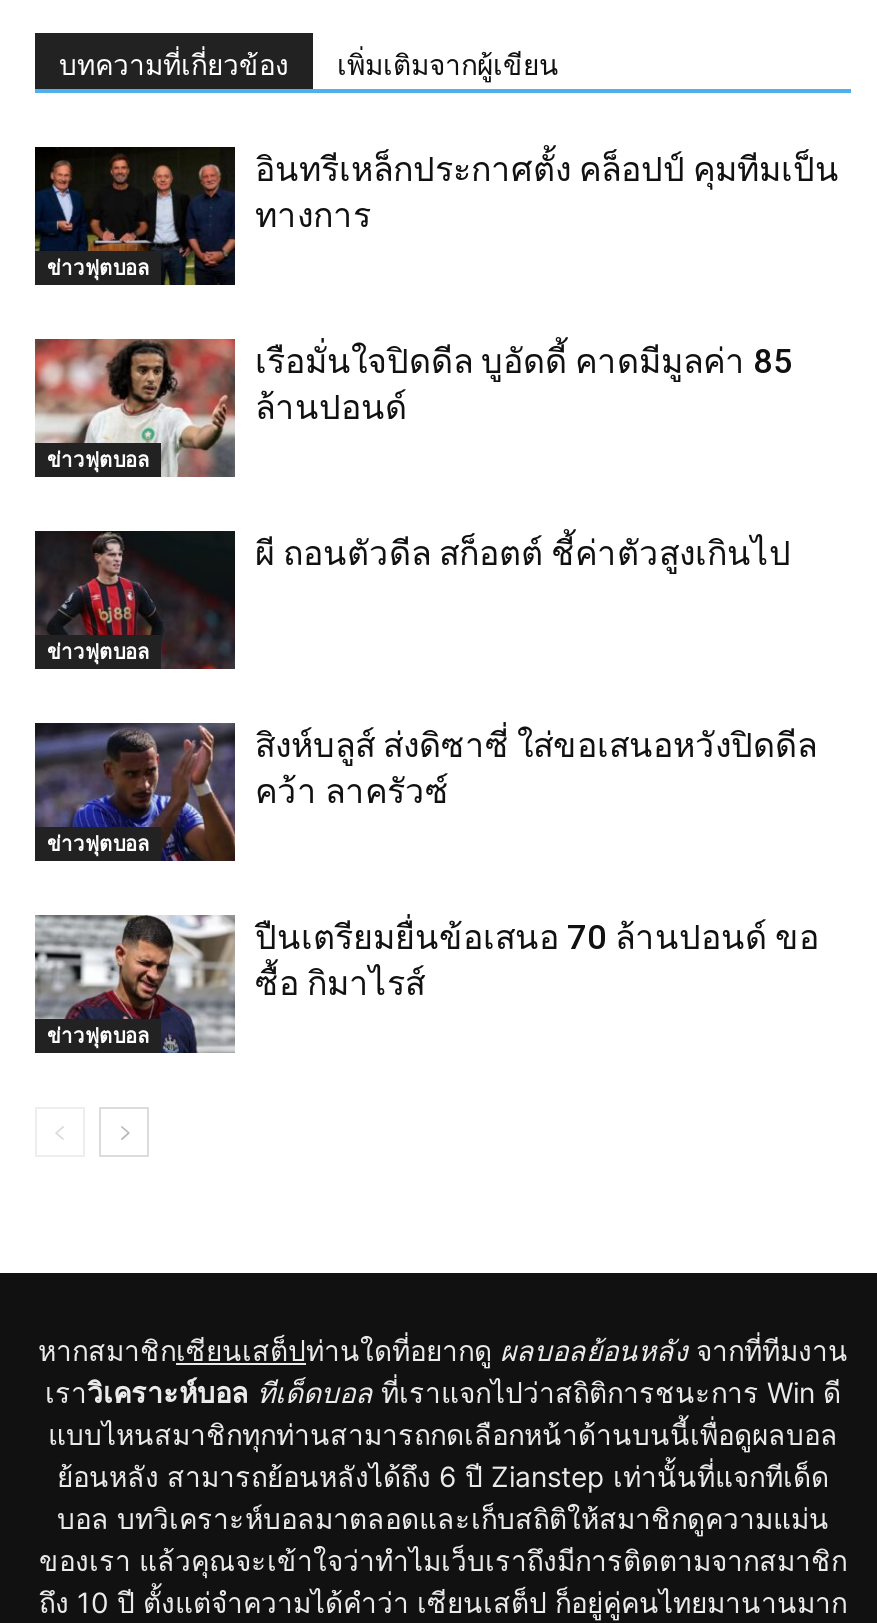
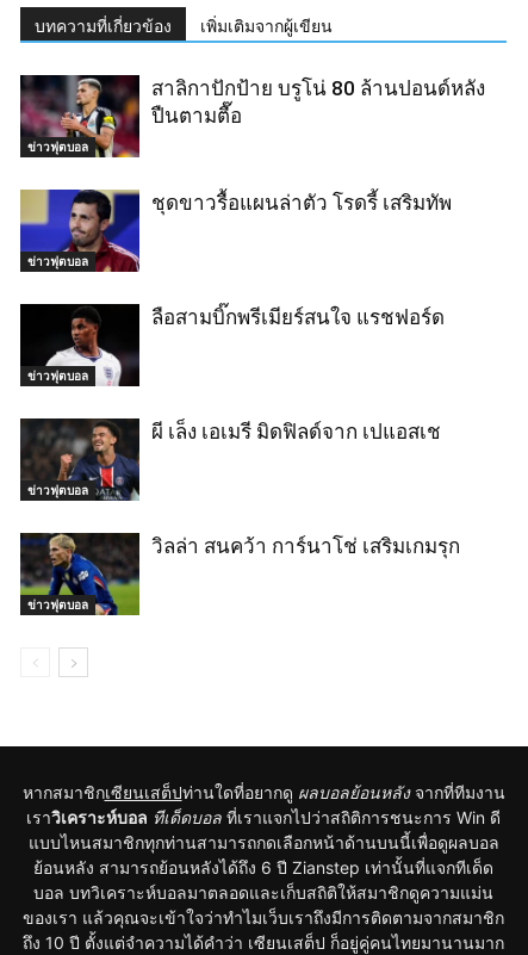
[33,145,839,287] [image] | อินทรีเหล็กประกาศตั้ง คล็อปป์ คุมทีมเป็น | ทางการ -> [19,74,485,159] [image] | สาลิกาปักป้าย บรูโน่ 80 ล้านปอนด์หลัง | ปืนตามตื๊อ
[33,337,793,477] [image] | เรือมั่นใจปิดดีล บูอัดดี้ คาดมีมูลค่า 85 | ล้านปอนด์ -> [19,188,452,272] [image] | ชุดขาวรื้อแผนล่าตัว โรดรี้ เสริมทัพ
[35,531,791,671] [image] | ผี ถอนตัวดีล สก็อตต์ ชี้ค่าตัวสูงเกินไป -> [21,305,445,386] [image] | ลือสามบิ๊กพรีเมียร์สนใจ แรชฟอร์ด
[35,723,817,861] [image] | สิงห์บลูส์ ส่งดิซาซี่ ใส่ขอเสนอหวังปิดดีล | คว้า ลาครัวซ์ -> [20,418,441,501] [image] | ผี เล็ง เอเมรี มิดฟิลด์จาก เปแอสเช
[35,913,819,1053] [image] | ปืนเตรียมยื่นข้อเสนอ 70 ล้านปอนด์ ขอ | ซื้อ กิมาไรส์ -> [20,532,460,615] [image] | วิลล่า สนคว้า การ์นาโช่ เสริมเกมรุก

